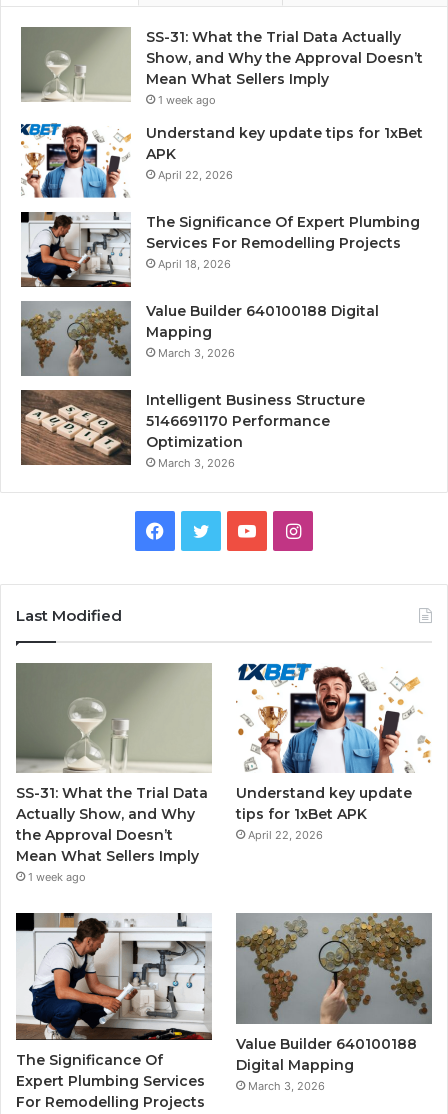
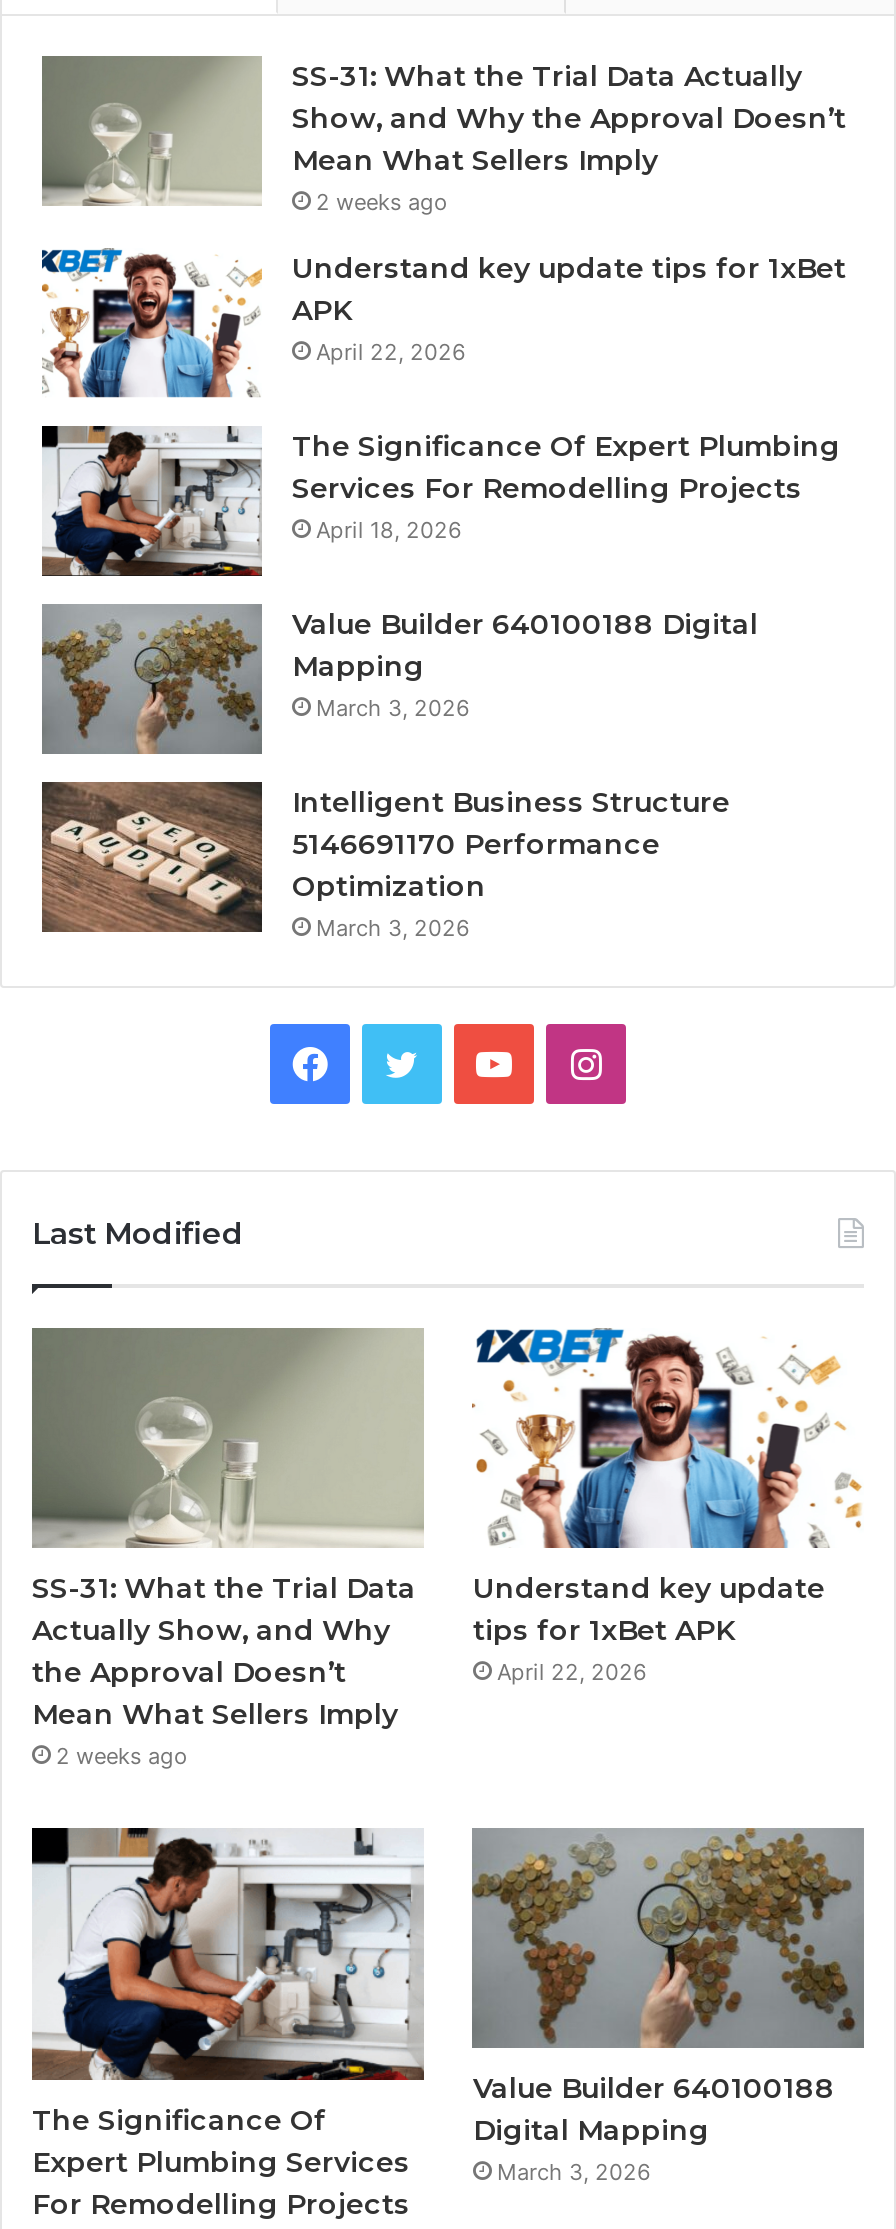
[158,93,216,107] 1 week ago -> [316,188,448,216] 2 weeks ago
[28,870,86,884] 1 week ago -> [56,1742,188,1770] 2 weeks ago

